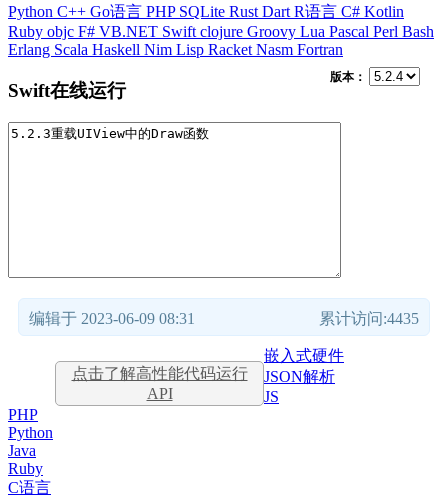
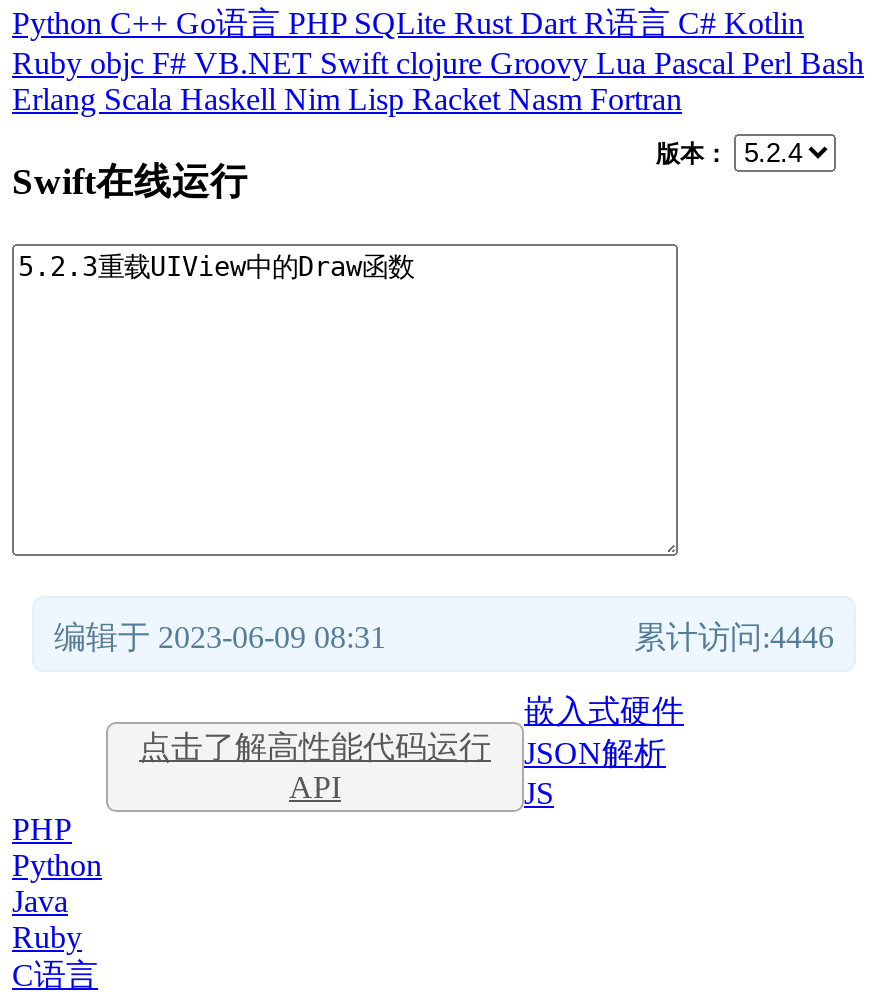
[319,310,419,327] 累计访问:4435 -> [634,621,834,655] 累计访问:4446

